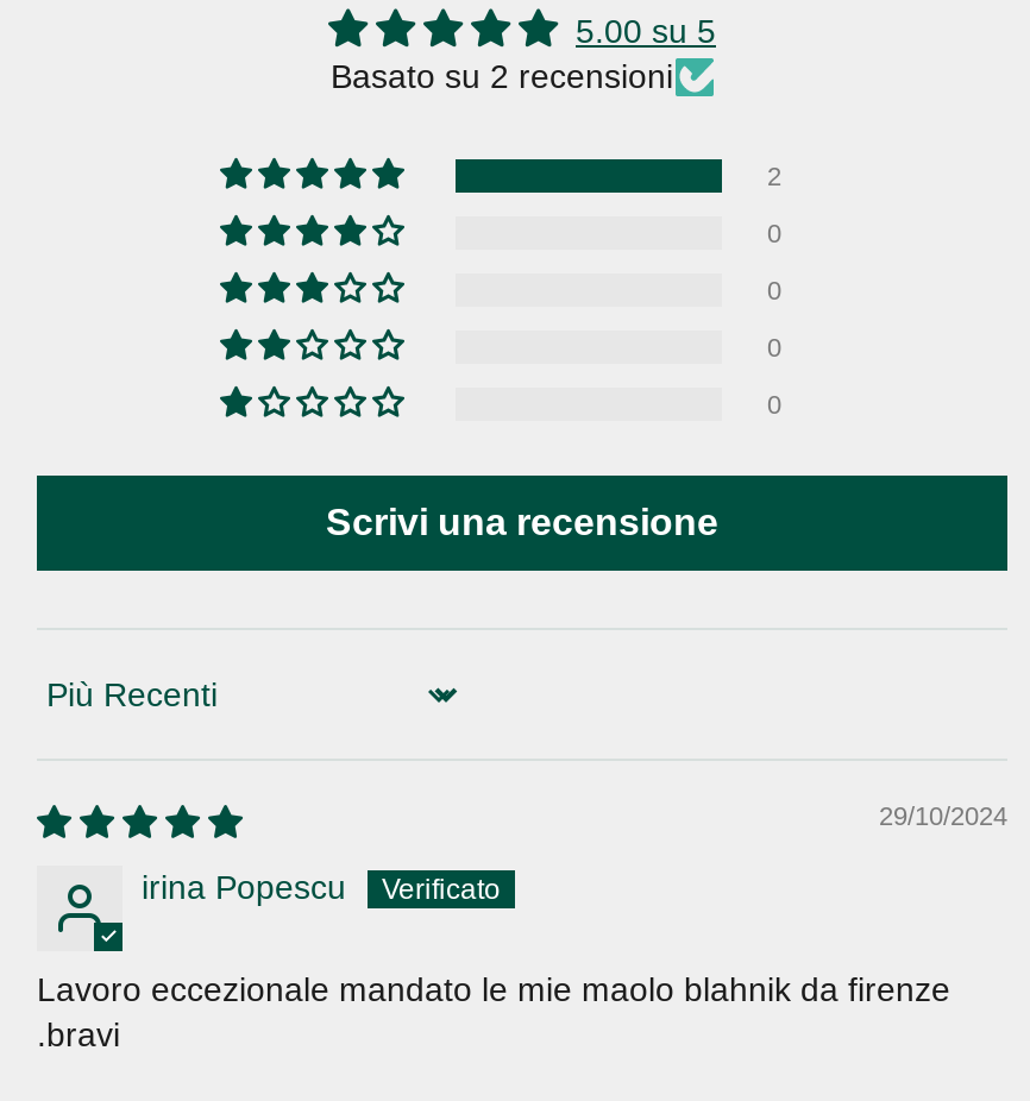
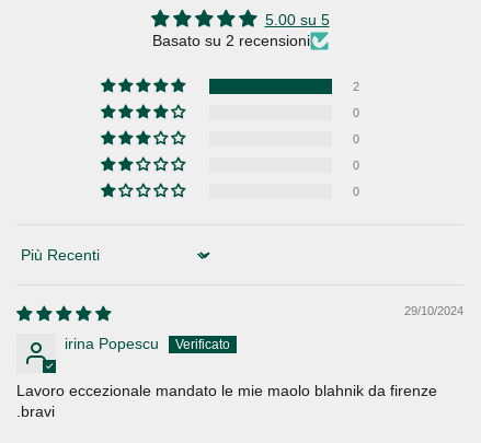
[326,503,718,543] Scrivi una recensione -> none

